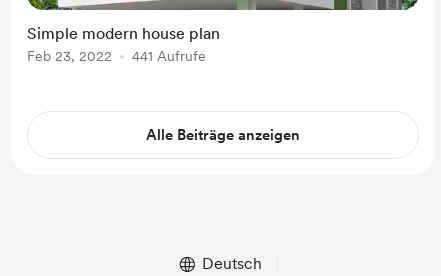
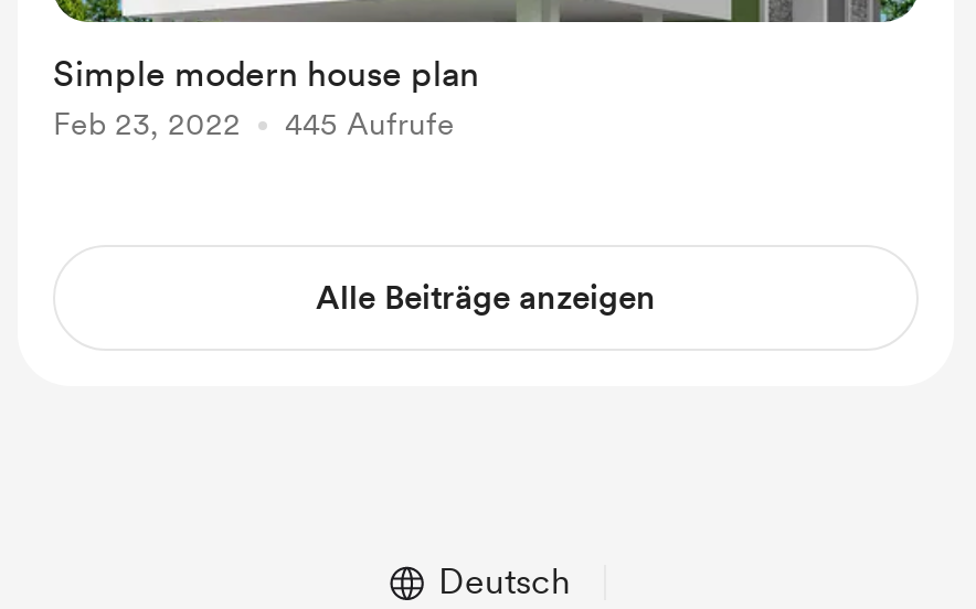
[27,48,206,64] Feb 23, 2022 441 Aufrufe -> [53,106,455,141] Feb 23, 2022 445 Aufrufe

